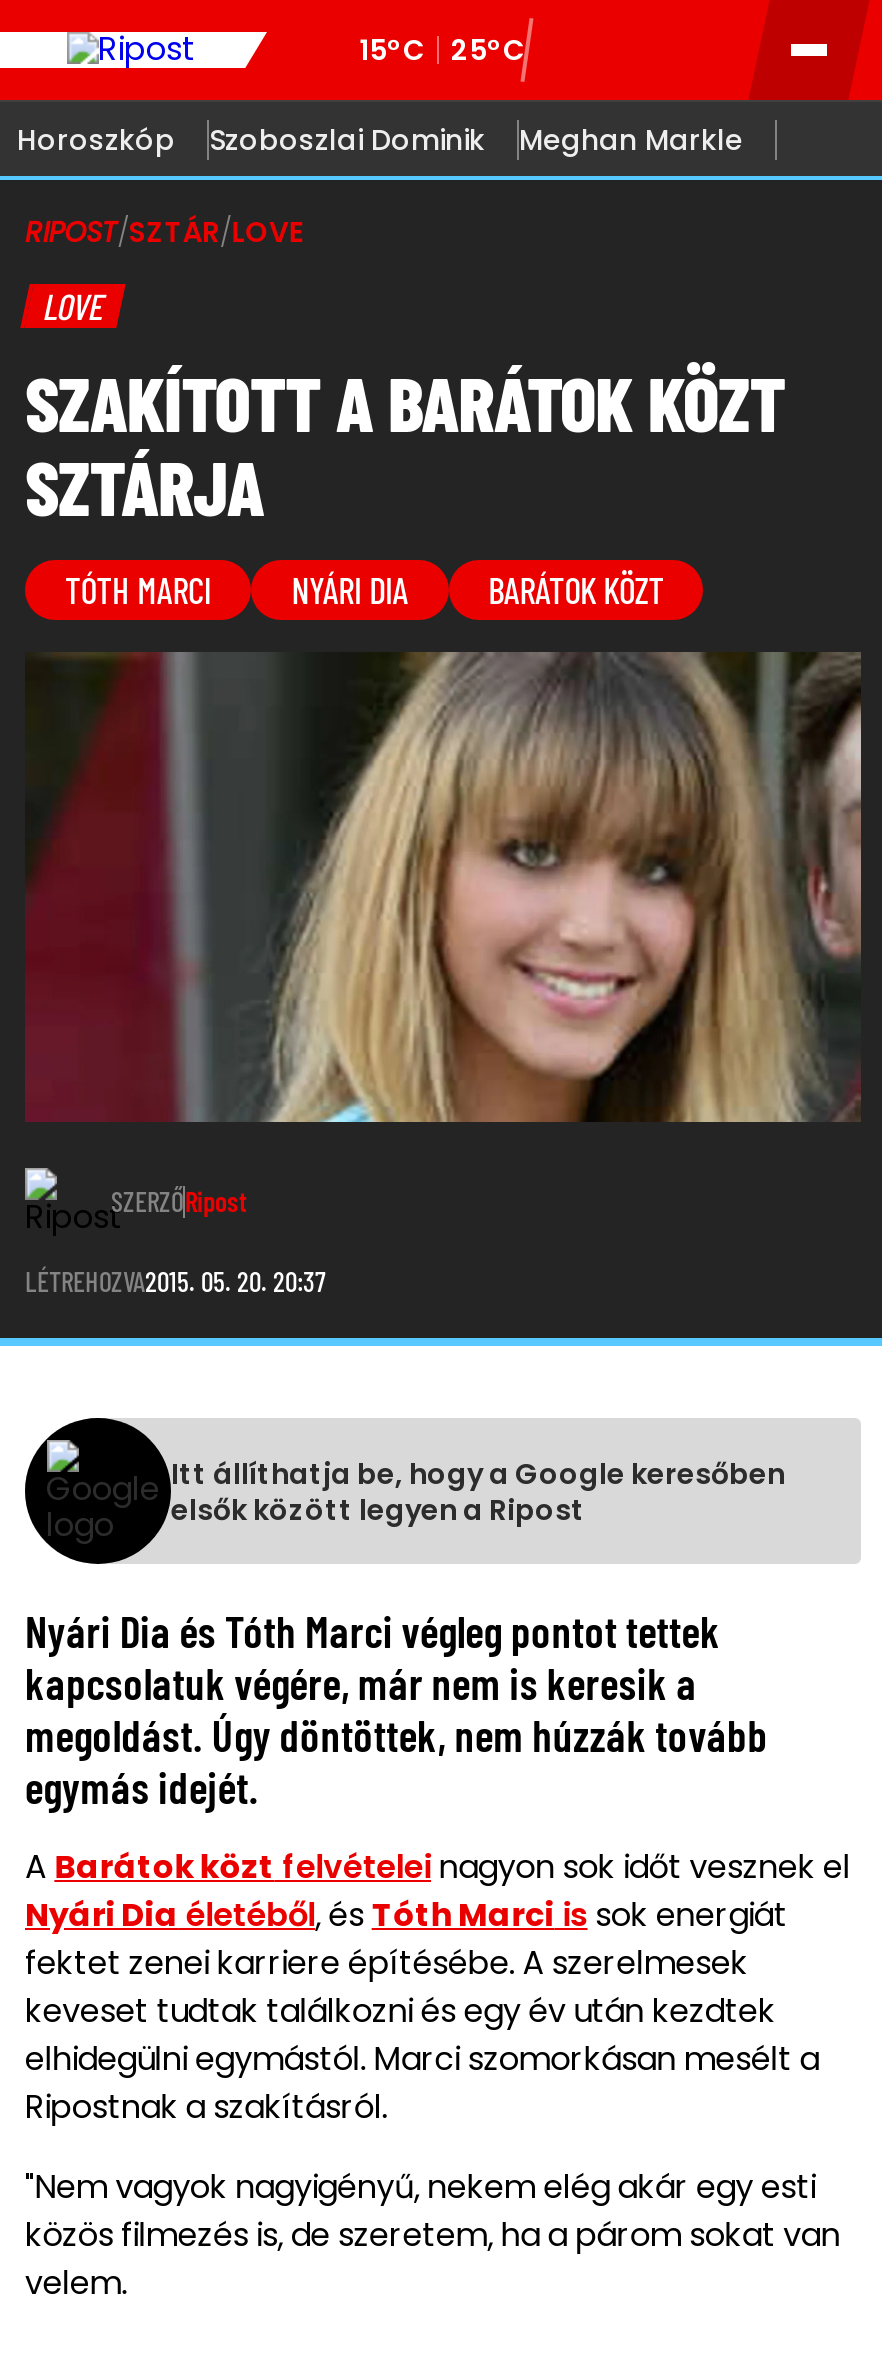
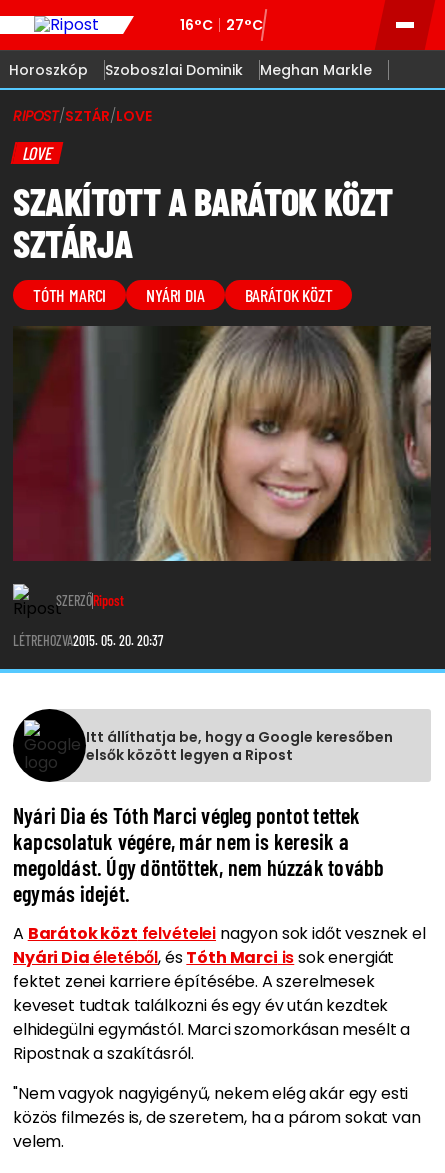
[359,30,525,70] 15°C | 25°C -> [180,15,263,35] 16°C | 27°C

